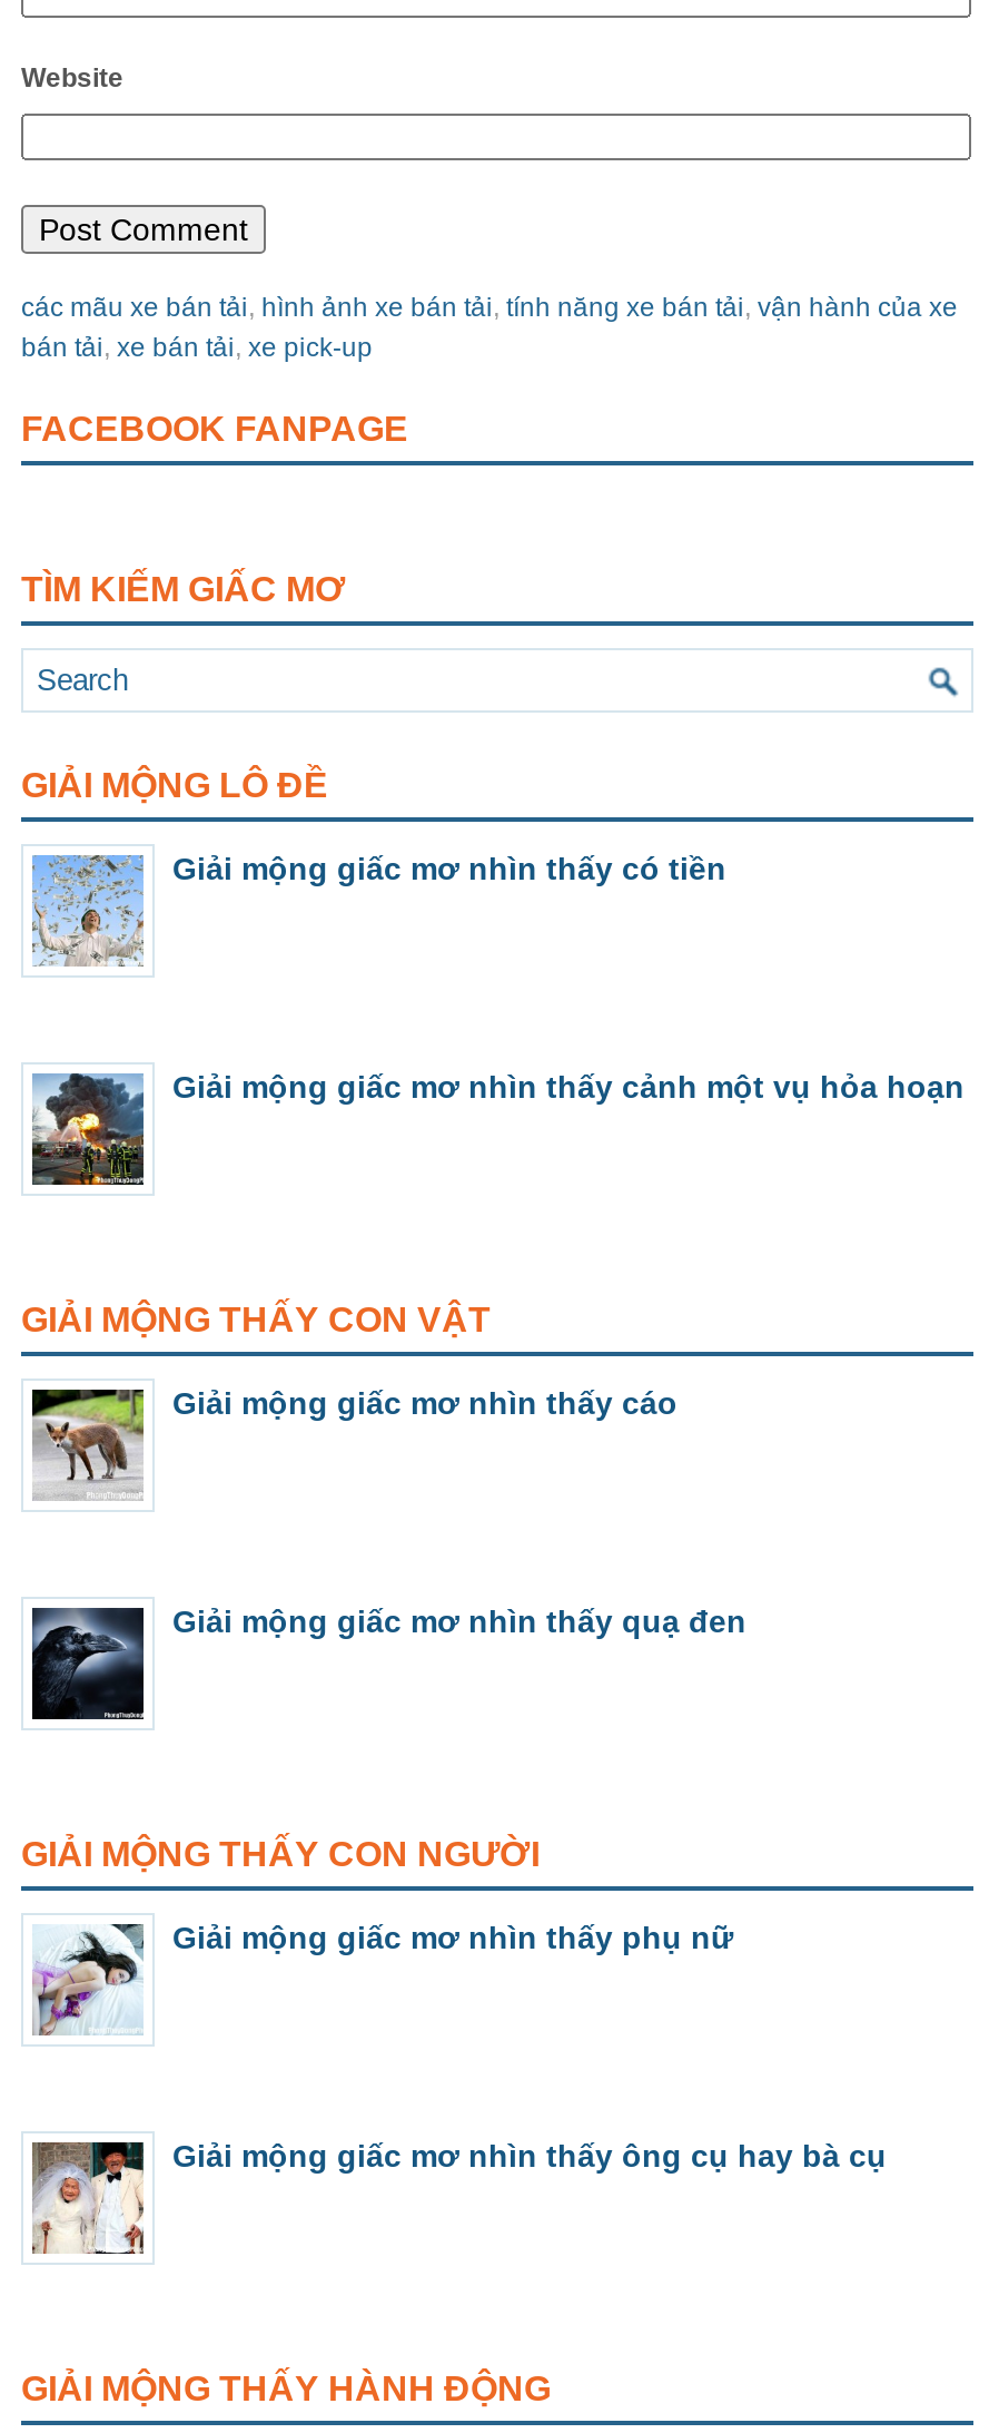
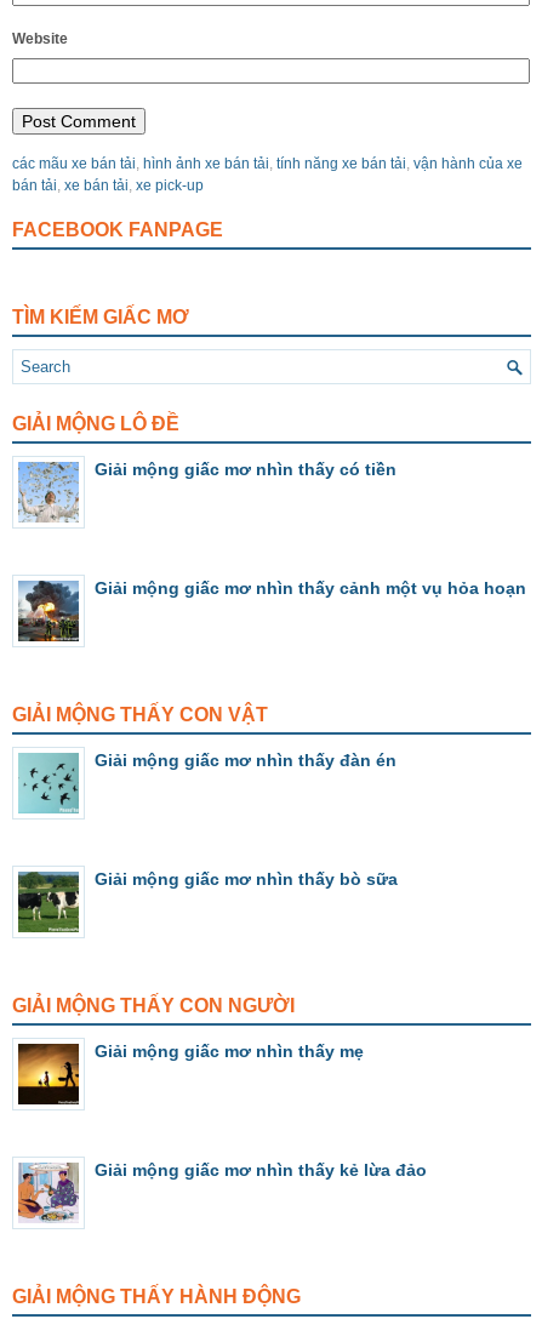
[30,1385,678,1501] [image] | Giải mộng giấc mơ nhìn thấy cáo -> [18,750,396,813] [image] | Giải mộng giấc mơ nhìn thấy đàn én
[30,1603,746,1721] [image] | Giải mộng giấc mơ nhìn thấy quạ đen -> [17,869,398,933] [image] | Giải mộng giấc mơ nhìn thấy bò sữa
[32,1919,733,2038] [image] | Giải mộng giấc mơ nhìn thấy phụ nữ -> [17,1041,364,1106] [image] | Giải mộng giấc mơ nhìn thấy mẹ
[30,2138,887,2256] [image] | Giải mộng giấc mơ nhìn thấy ông cụ hay bà cụ -> [17,1160,427,1223] [image] | Giải mộng giấc mơ nhìn thấy kẻ lừa đảo

